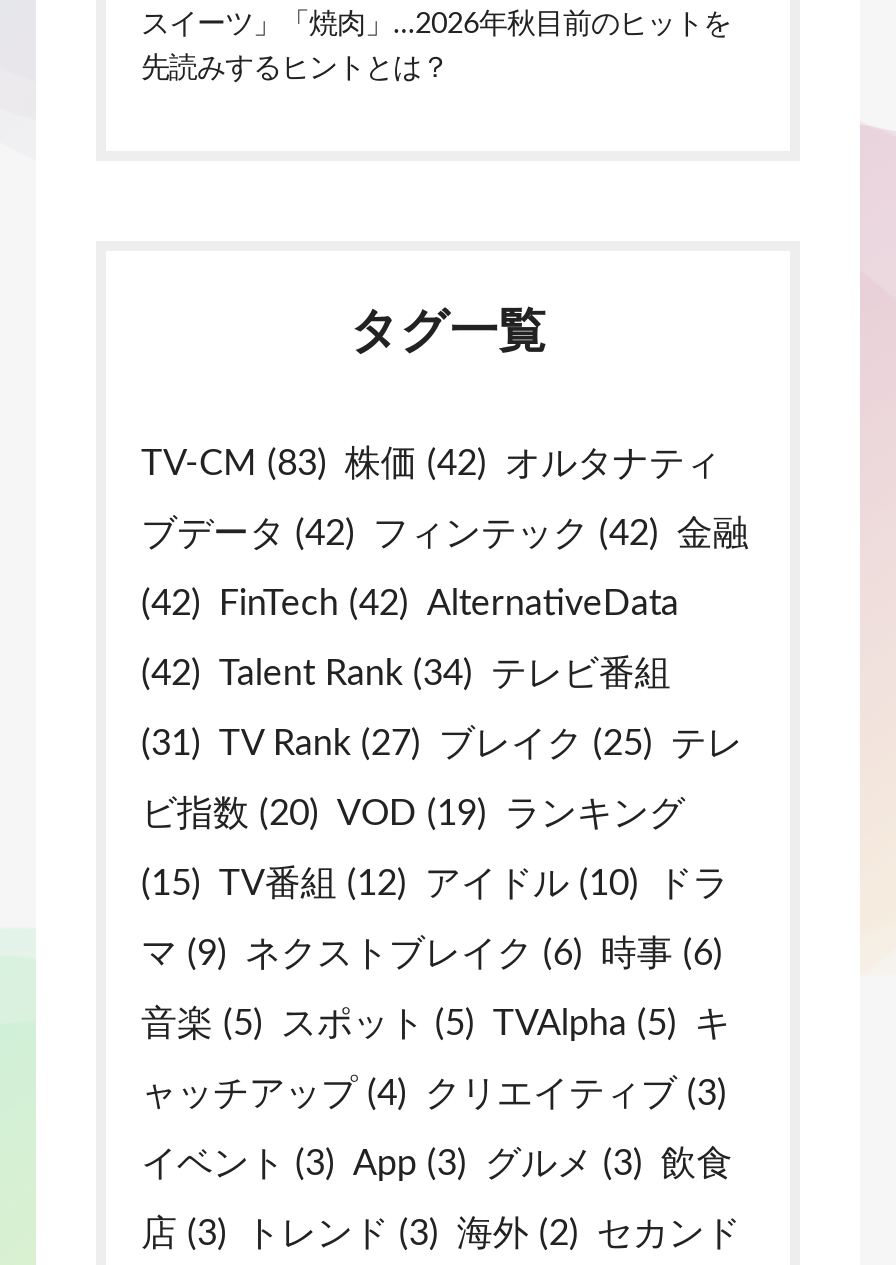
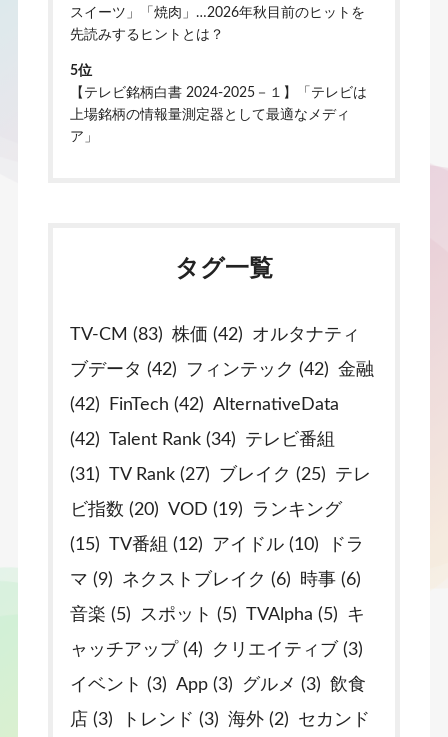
none -> [70,63,367,144] 位 | 【テレビ銘柄白書 2024-2025－１】「テレビは | 上場銘柄の情報量測定器として最適なメディ | ア」

